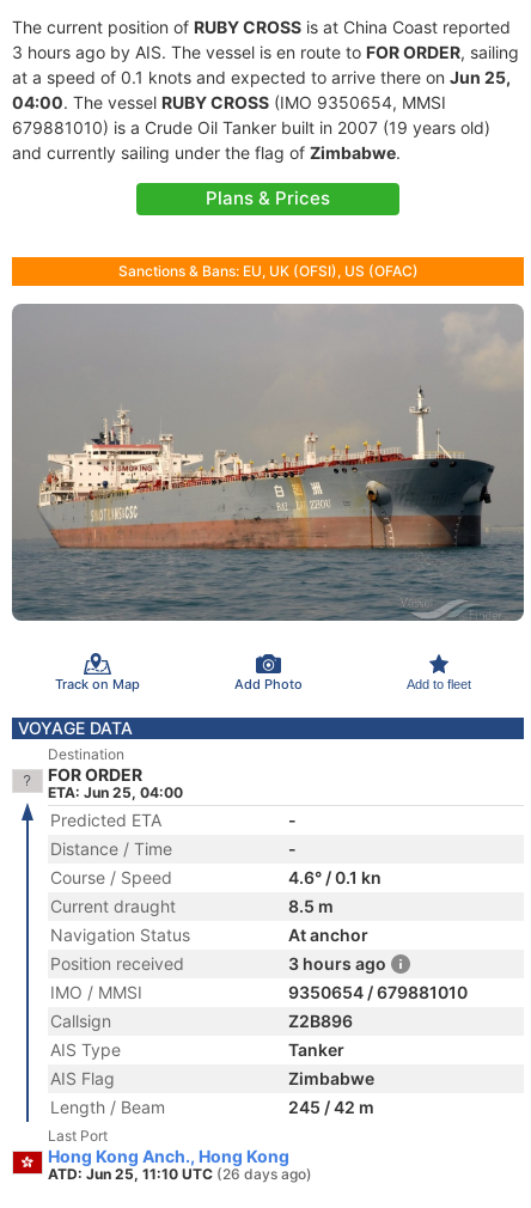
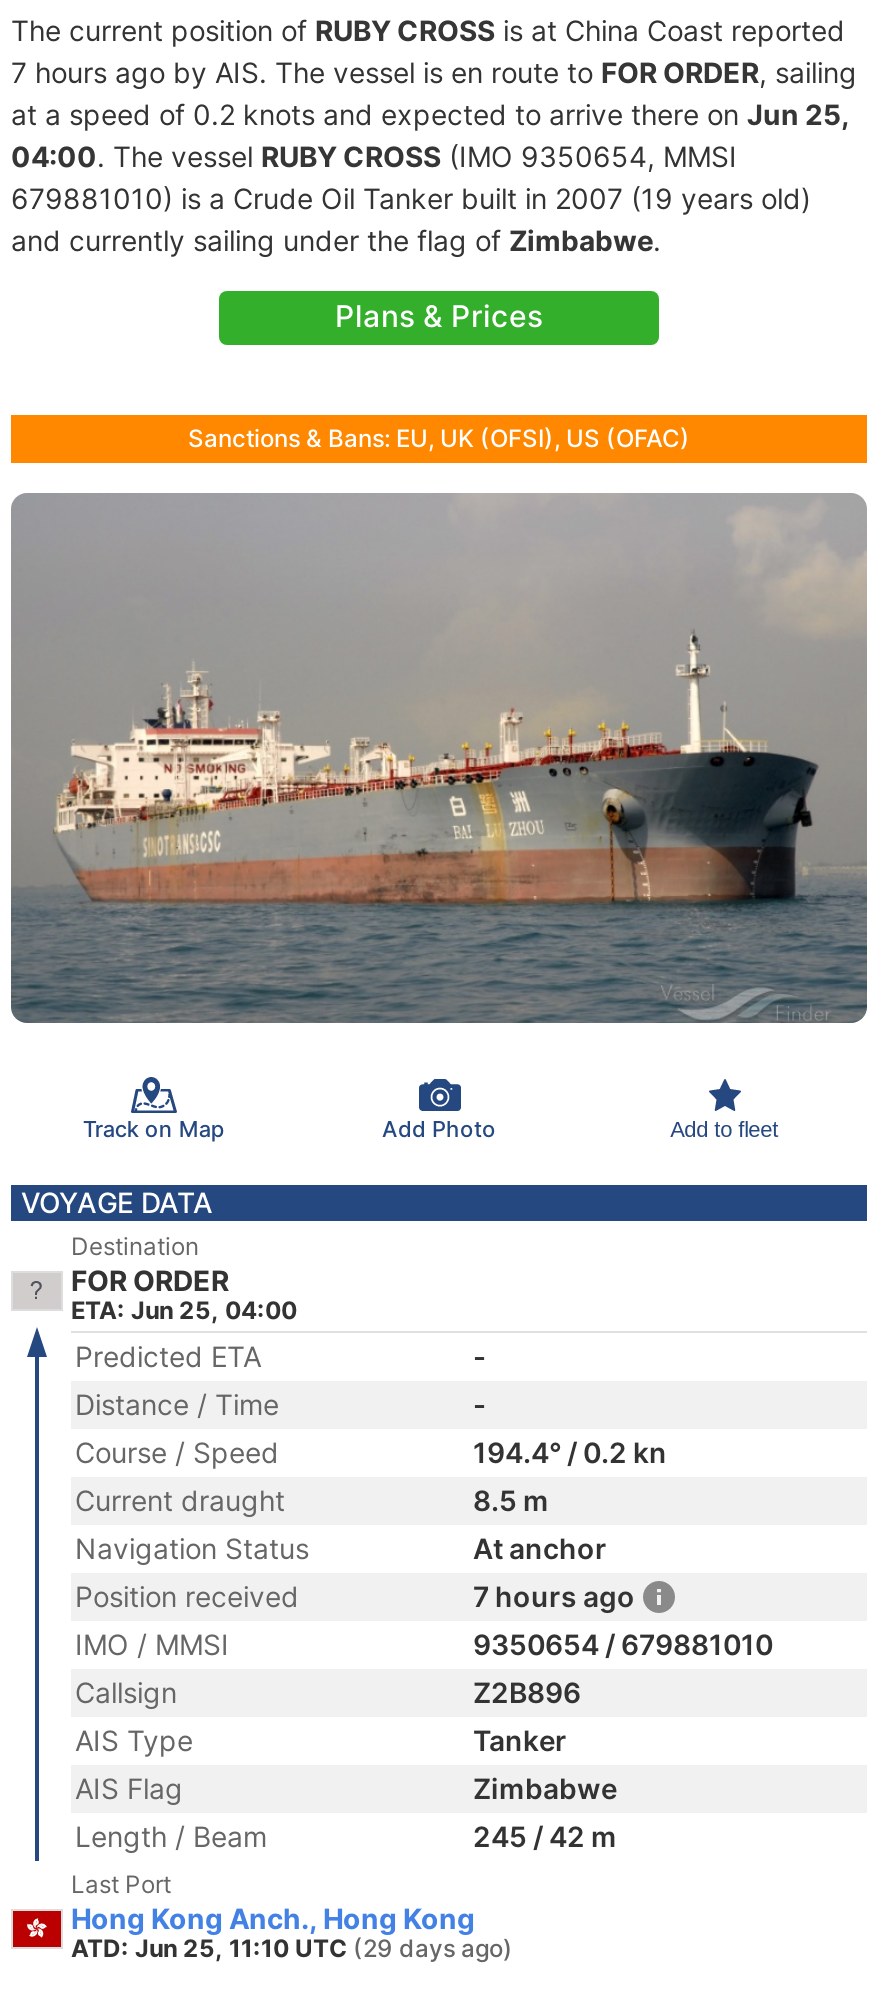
[12,42,519,62] 3 hours ago by AIS. The vessel is en route to FOR ORDER, sailing -> [11,55,857,89] 7 hours ago by AIS. The vessel is en route to FOR ORDER, sailing
[12,67,511,87] at a speed of 0.1 knots and expected to arrive there on Jun 25, -> [11,97,849,131] at a speed of 0.2 knots and expected to arrive there on Jun 25,
[288,867,382,887] 4.6° / 0.1 kn -> [473,1435,667,1469] 194.4° / 0.2 kn
[288,953,386,974] 3 hours ago -> [473,1579,635,1613] 7 hours ago
[48,1165,312,1183] ATD: Jun 25, 11:10 UTC (26 days ago) -> [71,1933,513,1963] ATD: Jun 25, 11:10 UTC (29 days ago)

